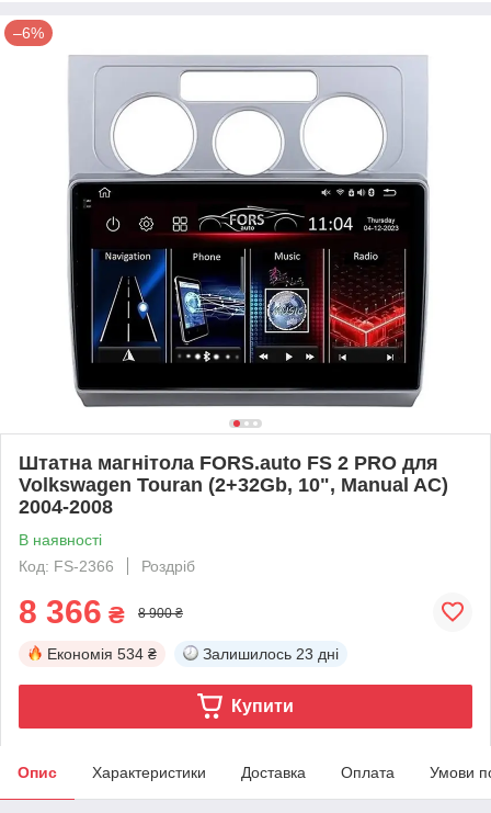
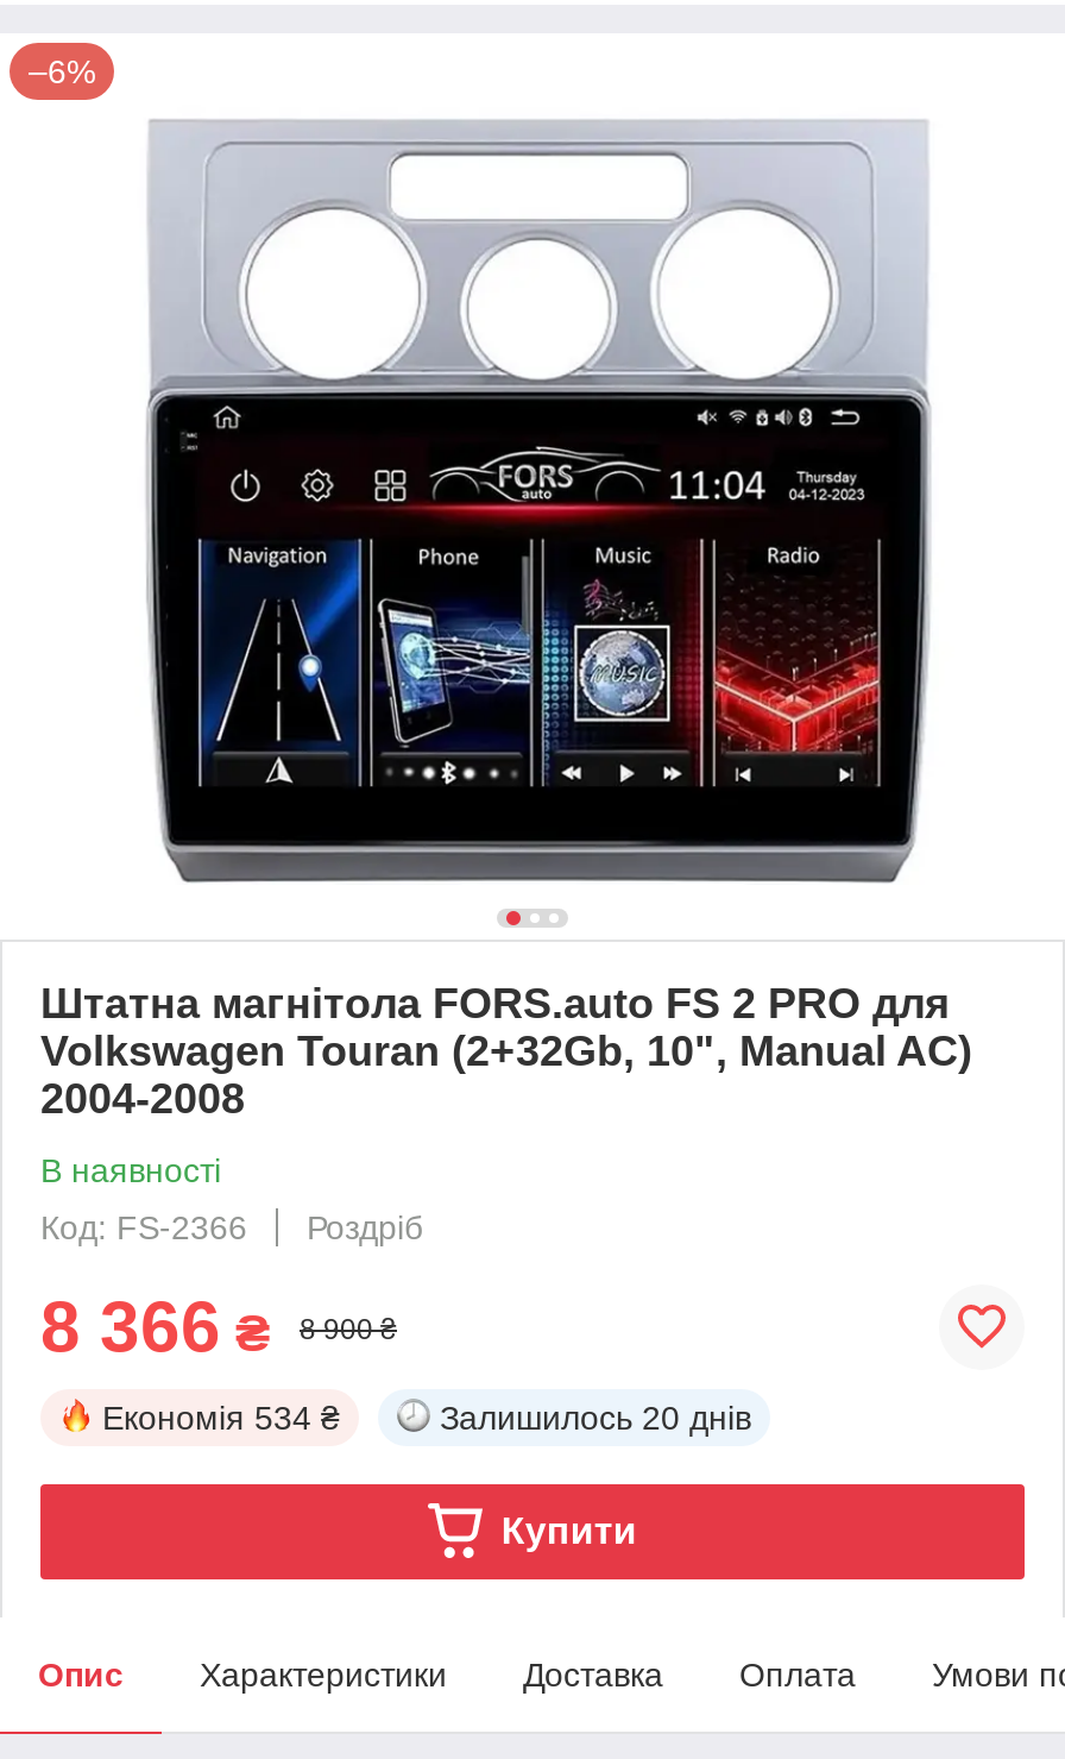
[203,645,339,662] Залишилось 23 дні -> [440,1398,751,1436] Залишилось 20 днів

